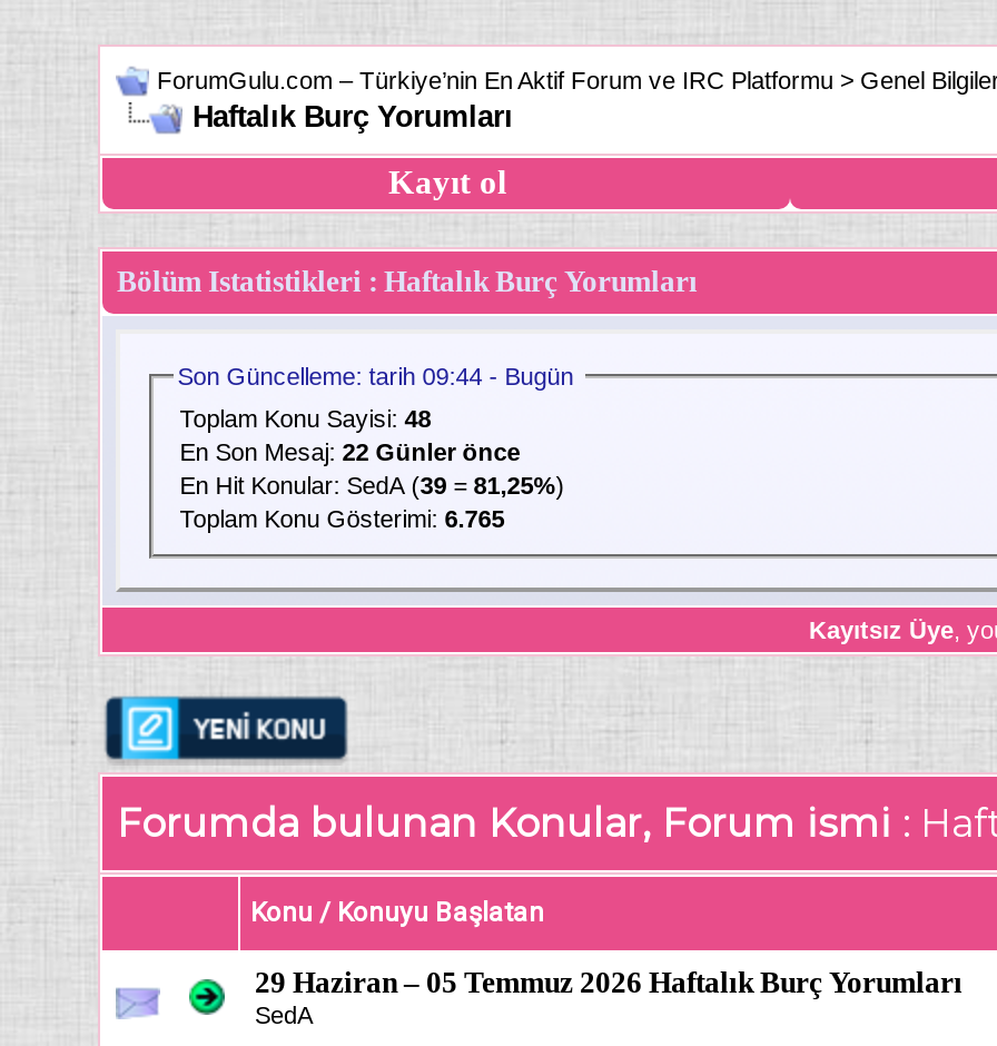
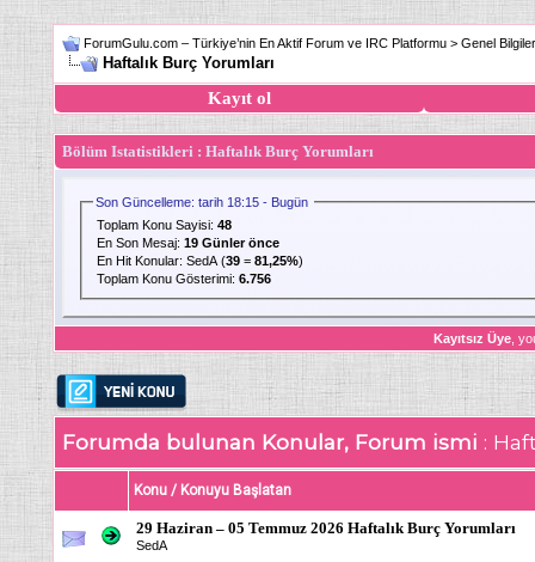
[177,363,580,389] Son Güncelleme: tarih 09:44 - Bugün -> [95,195,311,209] Son Güncelleme: tarih 18:15 - Bugün
[180,438,520,465] En Son Mesaj: 22 Günler önce -> [96,235,279,250] En Son Mesaj: 19 Günler önce
[180,505,505,531] Toplam Konu Gösterimi: 6.765 -> [96,271,271,286] Toplam Konu Gösterimi: 6.756

